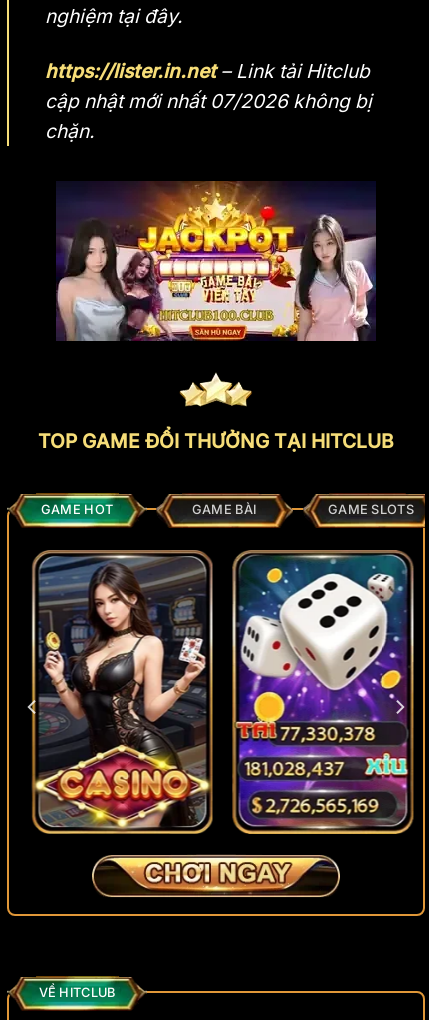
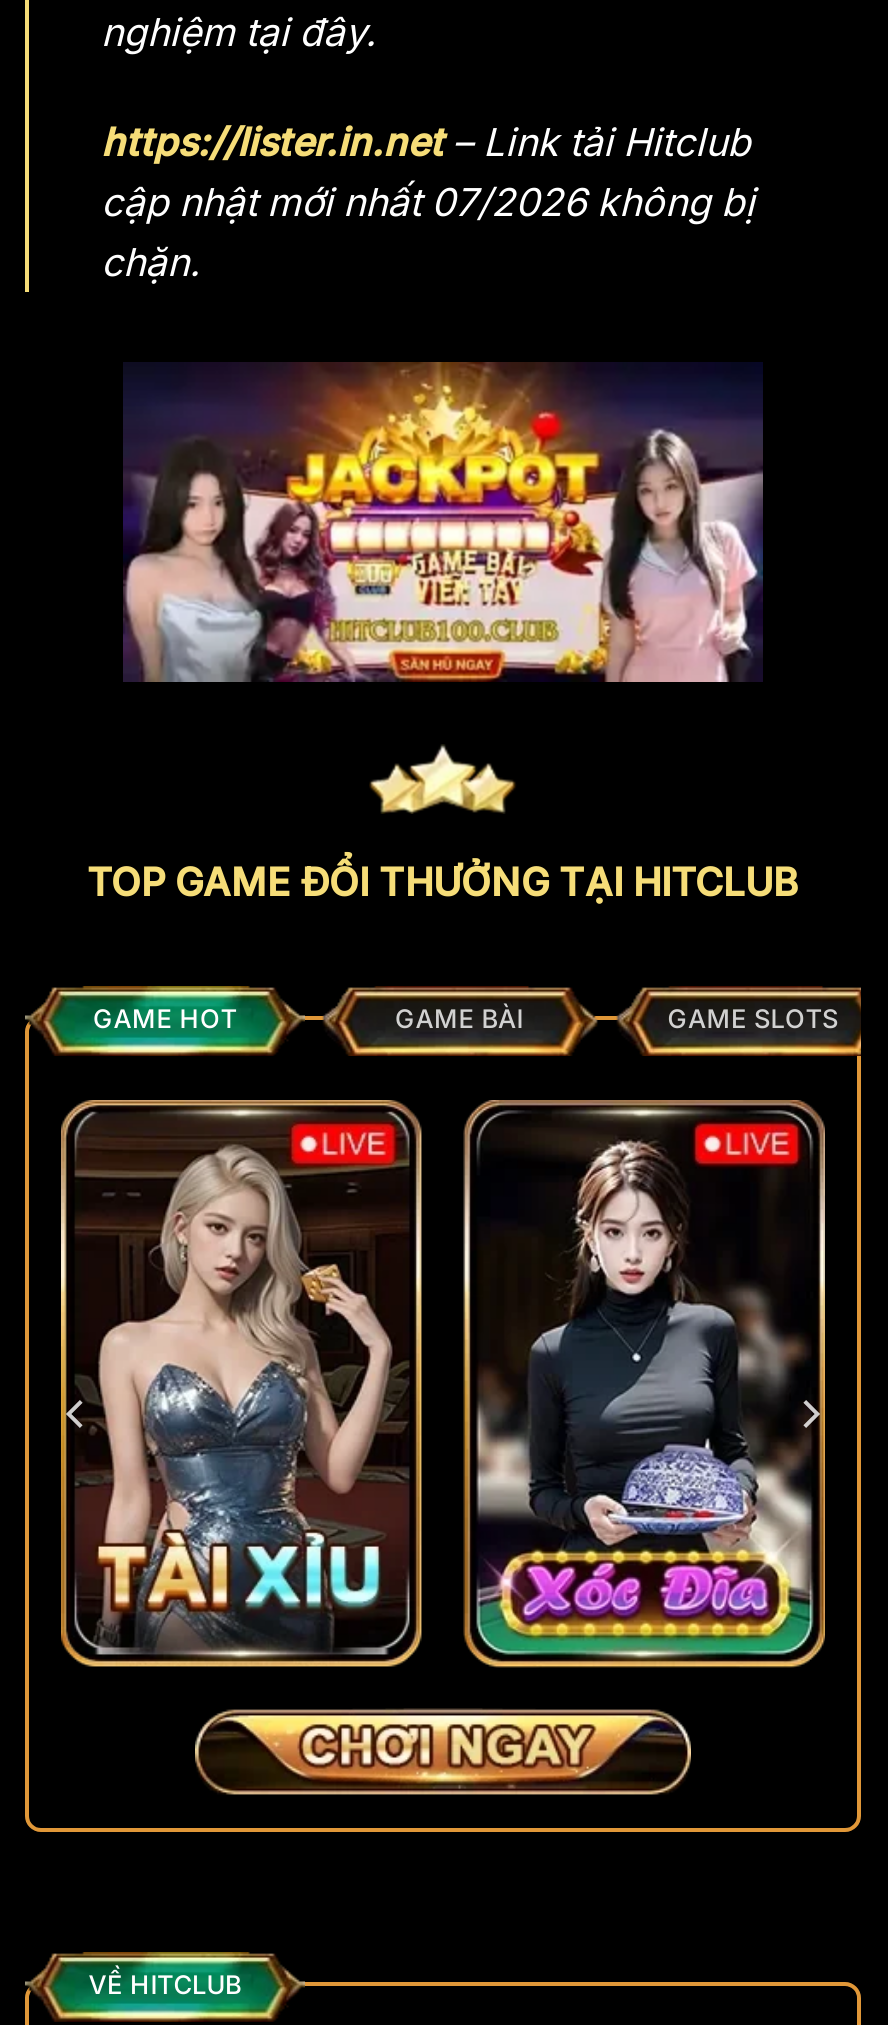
[25,550,214,835] [image] -> [59,1098,437,1668] [image]
[226,550,415,835] [image] -> [461,1098,839,1668] [image]

